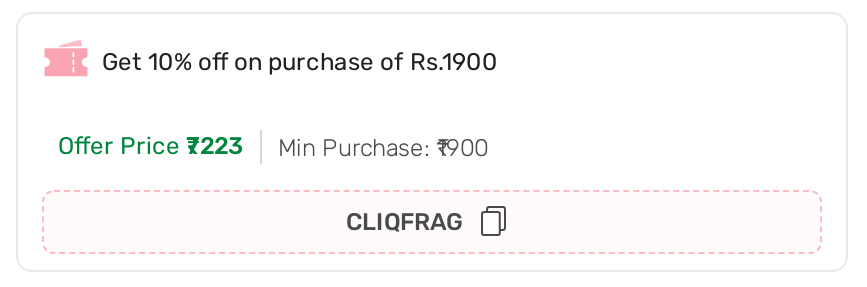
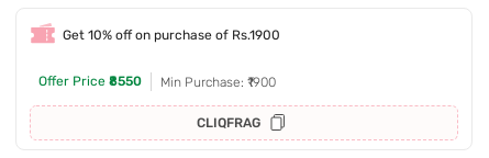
[58,132,244,160] Offer Price ₹7223 -> [38,74,142,89] Offer Price ₹8550

